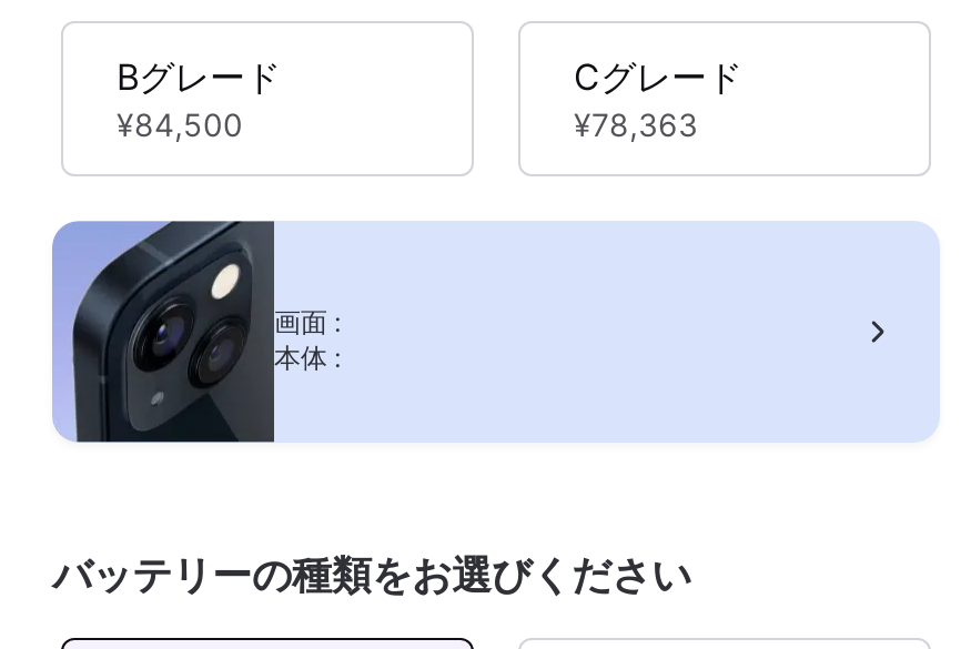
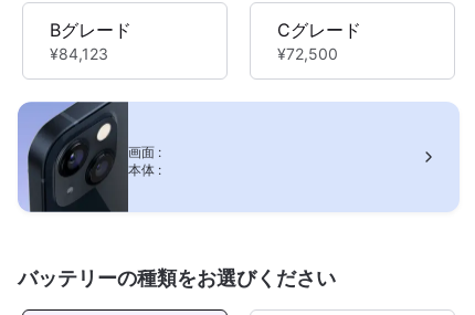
[117,106,243,144] ¥84,500 -> [50,45,108,63] ¥84,123
[574,106,698,144] ¥78,363 -> [277,45,338,63] ¥72,500

